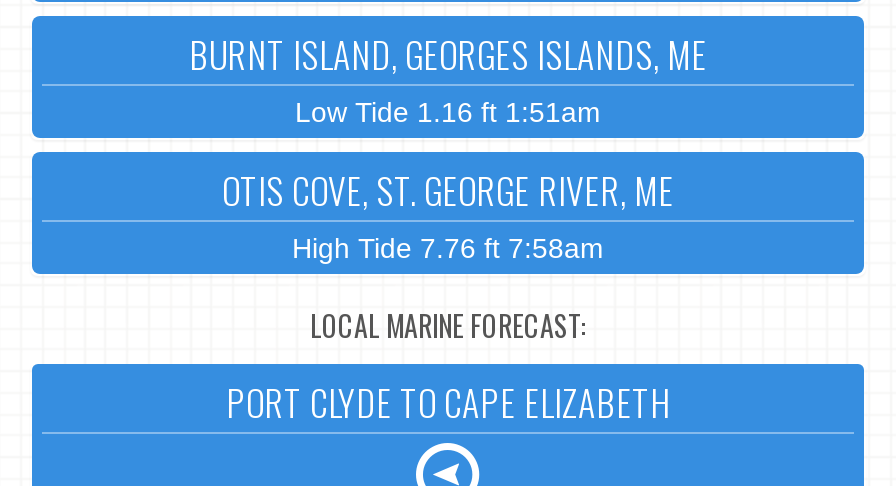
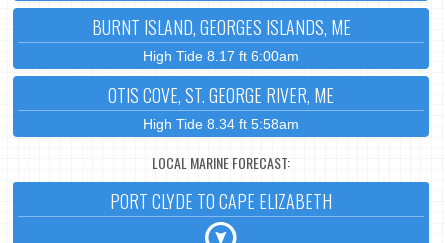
[295,96,601,128] Low Tide 1.16 ft 1:51am -> [143,48,299,64] High Tide 8.17 ft 6:00am
[292,232,604,264] High Tide 7.76 ft 7:58am -> [143,116,299,132] High Tide 8.34 ft 5:58am

